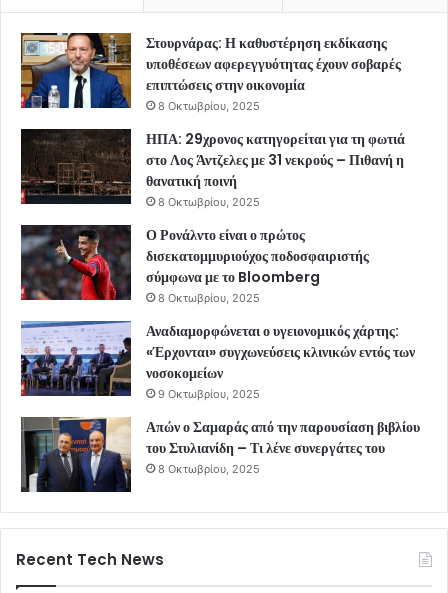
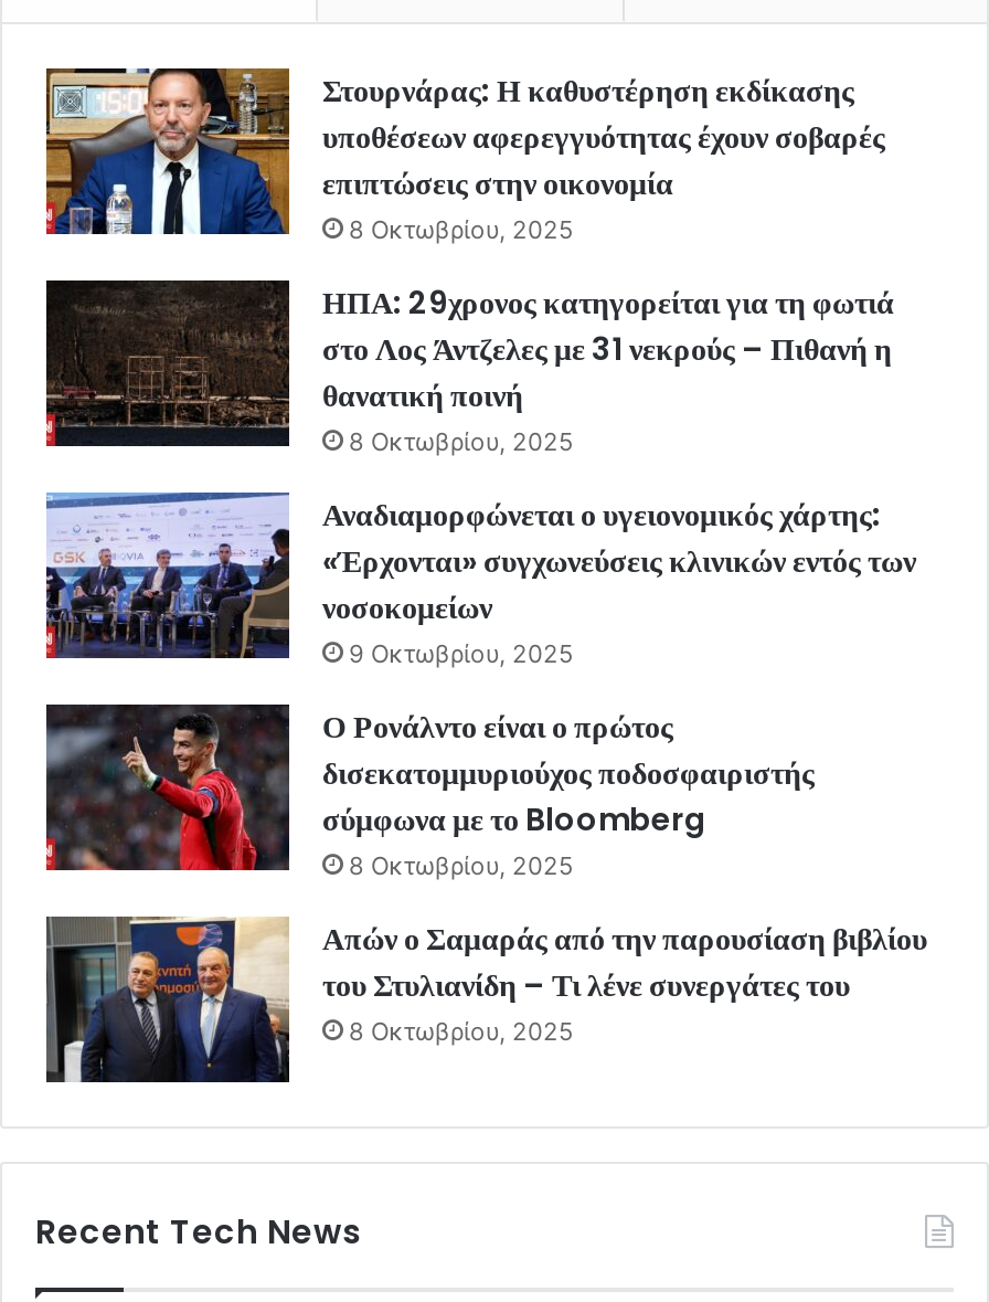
moved [19,224,369,305] -> [42,702,815,881]: [image] | Ο Ρονάλντο είναι ο πρώτος | δισεκατομμυριούχος ποδοσφαιριστής | σύμφωνα με το Bloomberg | 8 Οκτωβρίου, 2025
moved [20,320,415,401] -> [44,490,916,669]: [image] | Αναδιαμορφώνεται ο υγειονομικός χάρτης: | «Έρχονται» συγχωνεύσεις κλινικών εντός των | νοσοκομείων | 9 Οκτωβρίου, 2025

